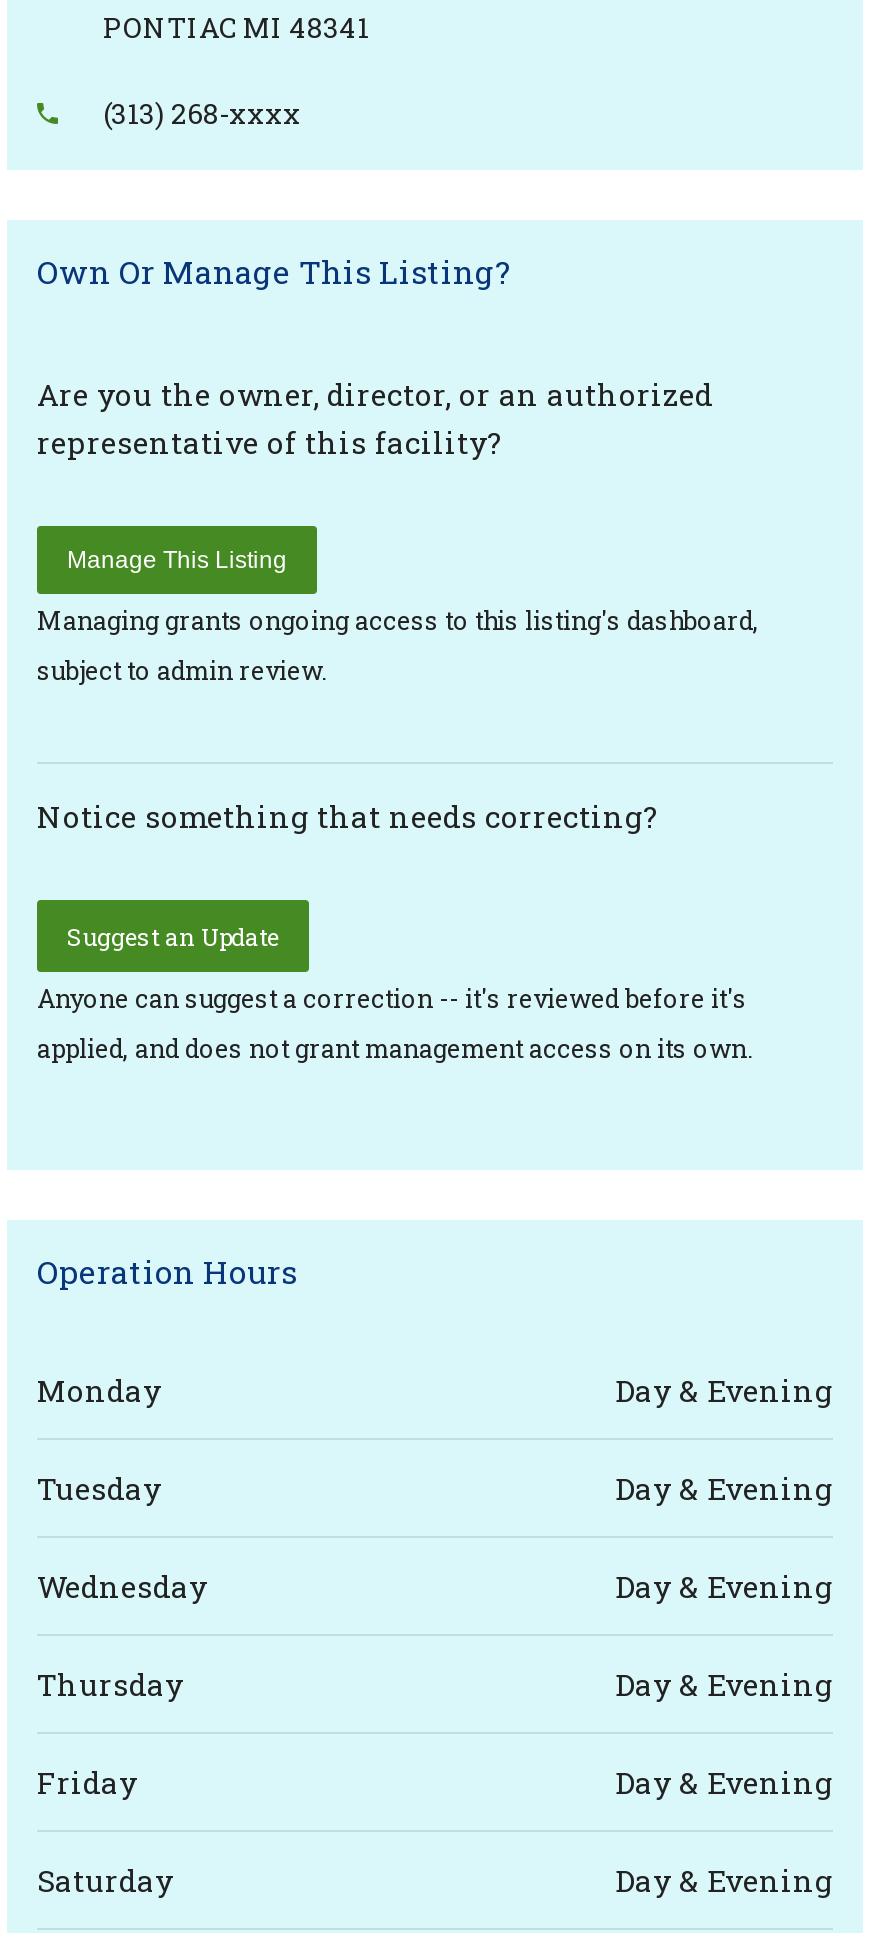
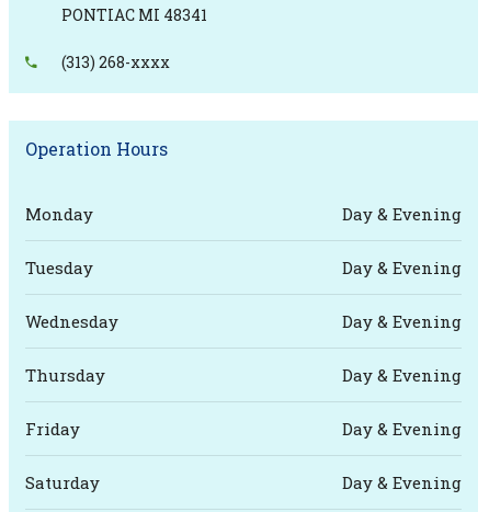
[37,249,759,685] Own Or Manage This Listing? | Are you the owner, director, or an authorized | representative of this facility? | Manage This Listing | Managing grants ongoing access to this listing's dashboard, | subject to admin review. -> none
[37,795,753,1063] Notice something that needs correcting? | Suggest an Update | Anyone can suggest a correction -- it's reviewed before it's | applied, and does not grant management access on its own. -> none

